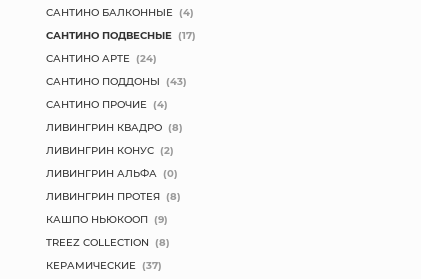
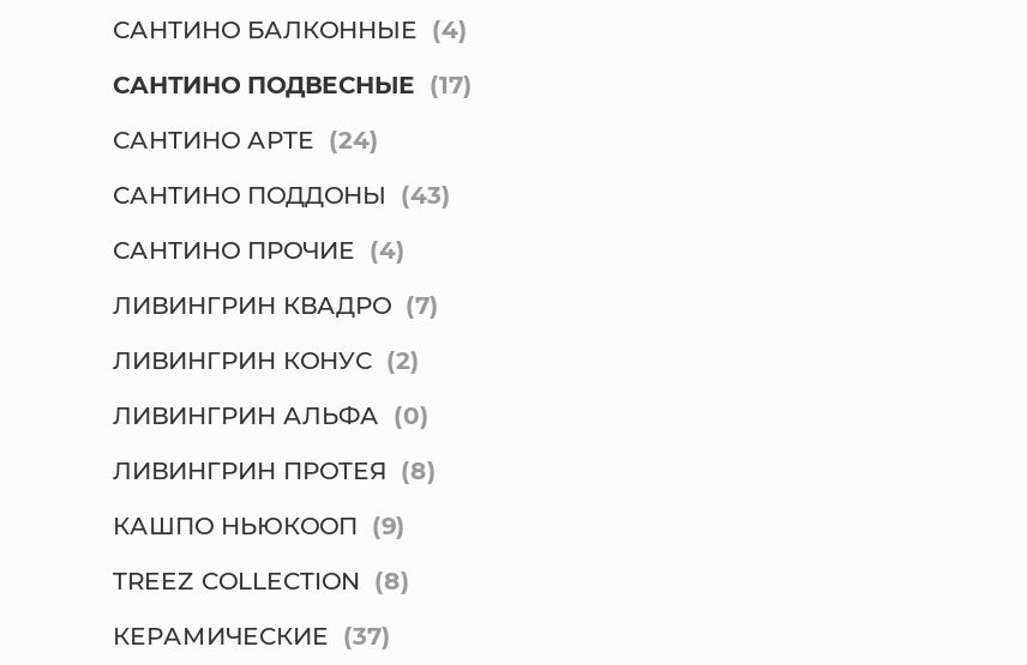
[46,120,183,134] ЛИВИНГРИН КВАДРО (8) -> [113,288,439,321] ЛИВИНГРИН КВАДРО (7)

